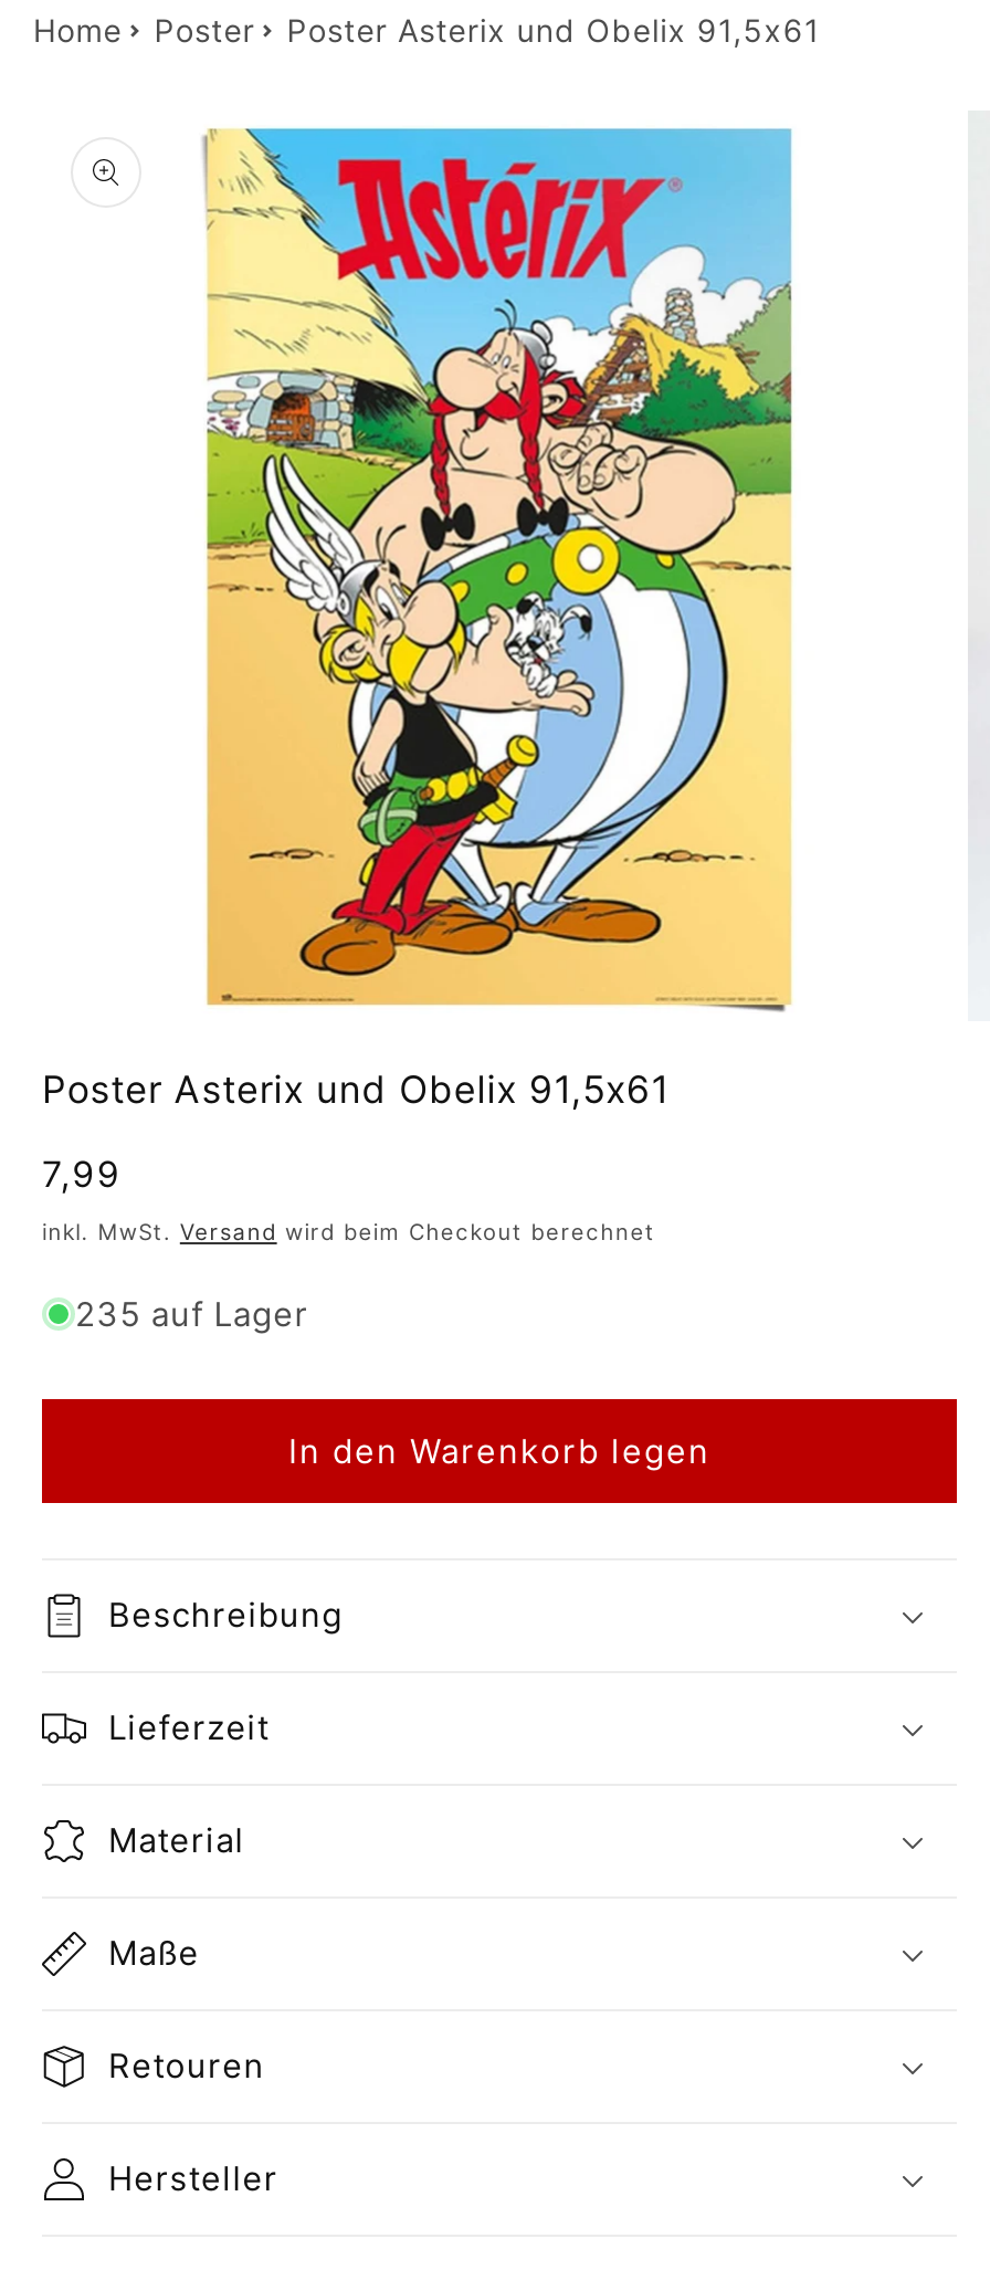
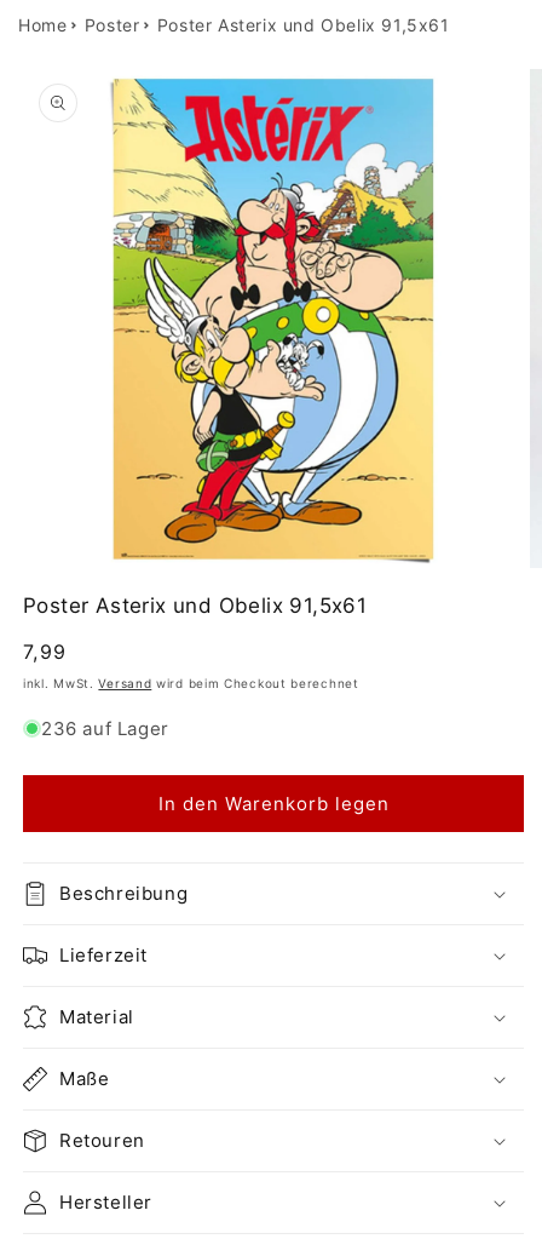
[75,1293,309,1335] 235 auf Lager -> [41,717,169,740] 236 auf Lager

